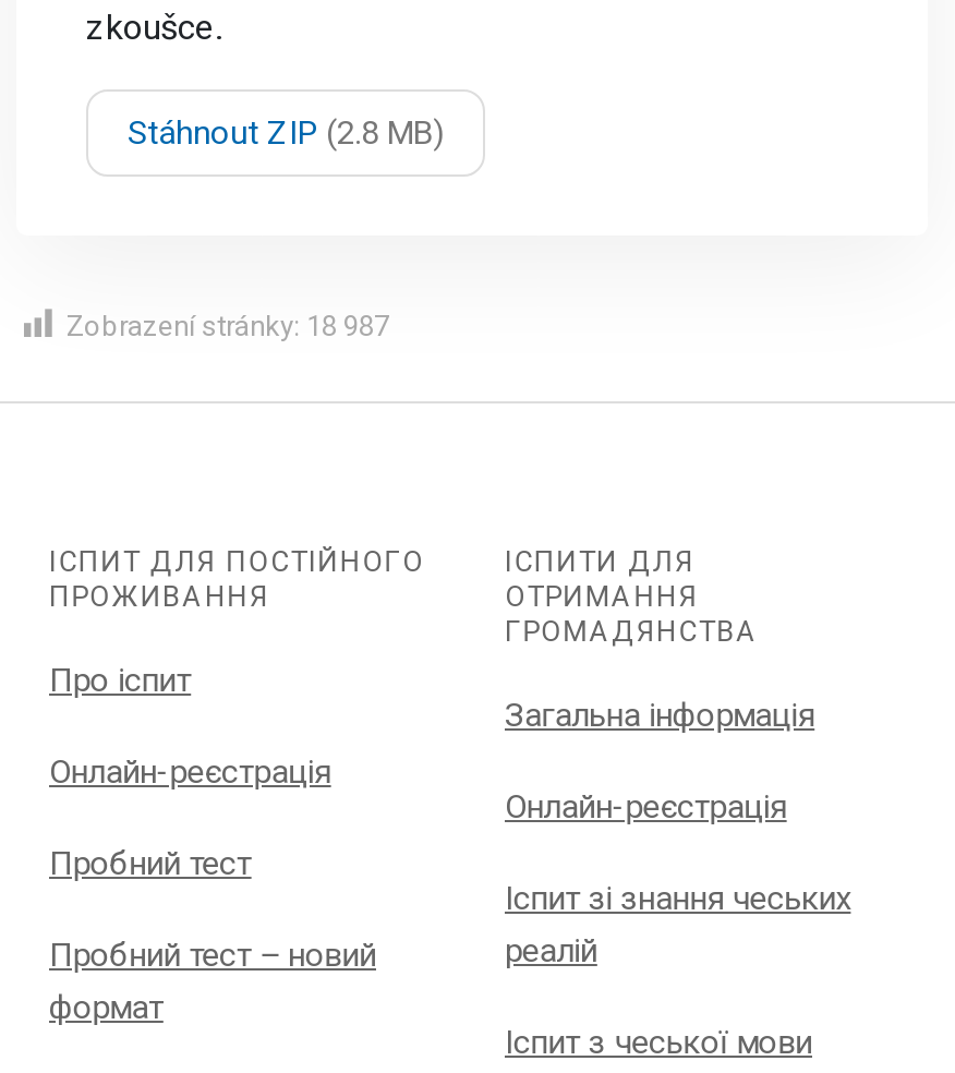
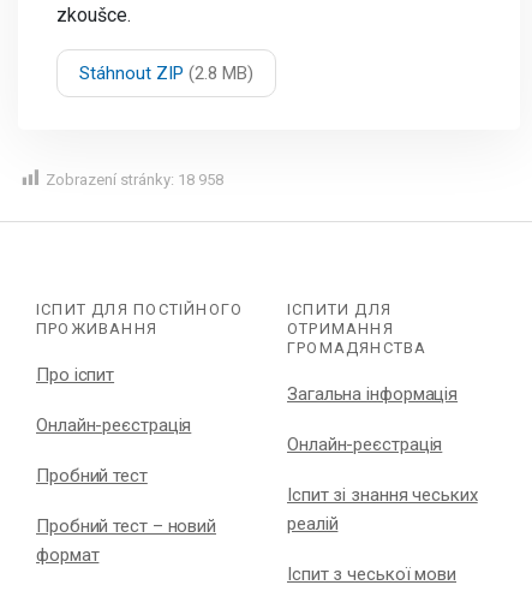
[67,309,389,342] Zobrazení stránky: 18 987 -> [46,170,223,188] Zobrazení stránky: 18 958

